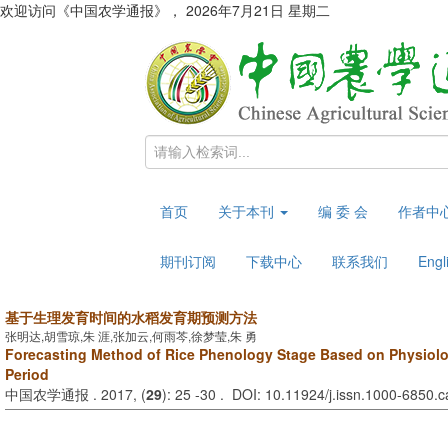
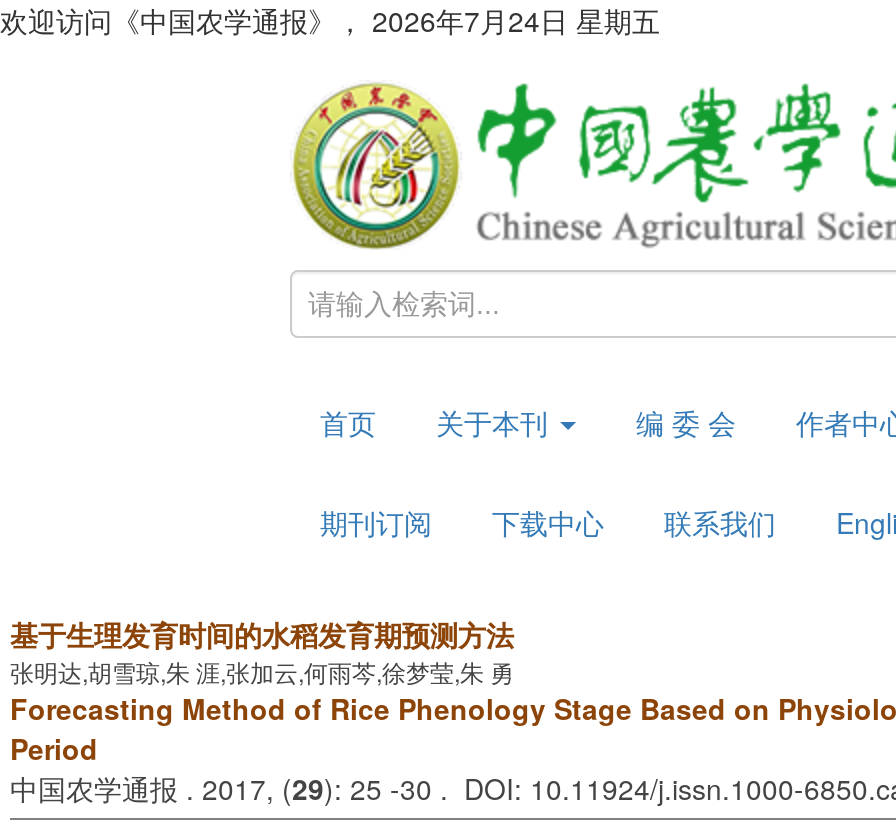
[0,0,330,20] 欢迎访问《中国农学通报》，2026年7月21日 星期二 -> [0,0,660,40] 欢迎访问《中国农学通报》，2026年7月24日 星期五

